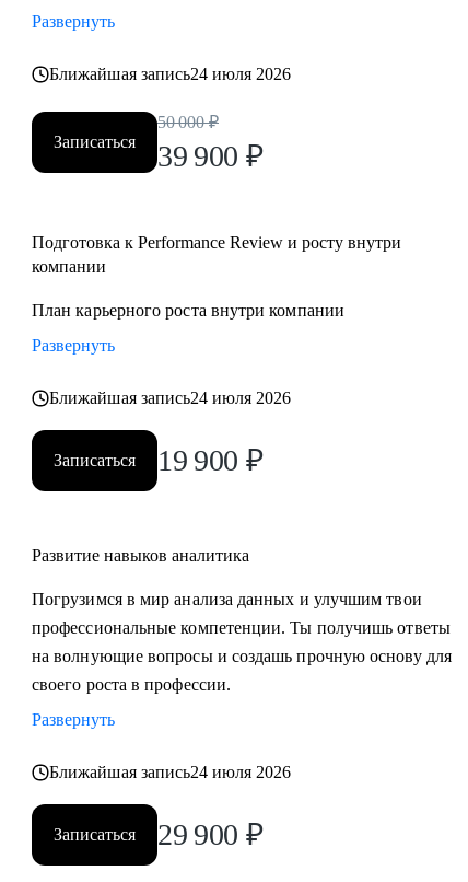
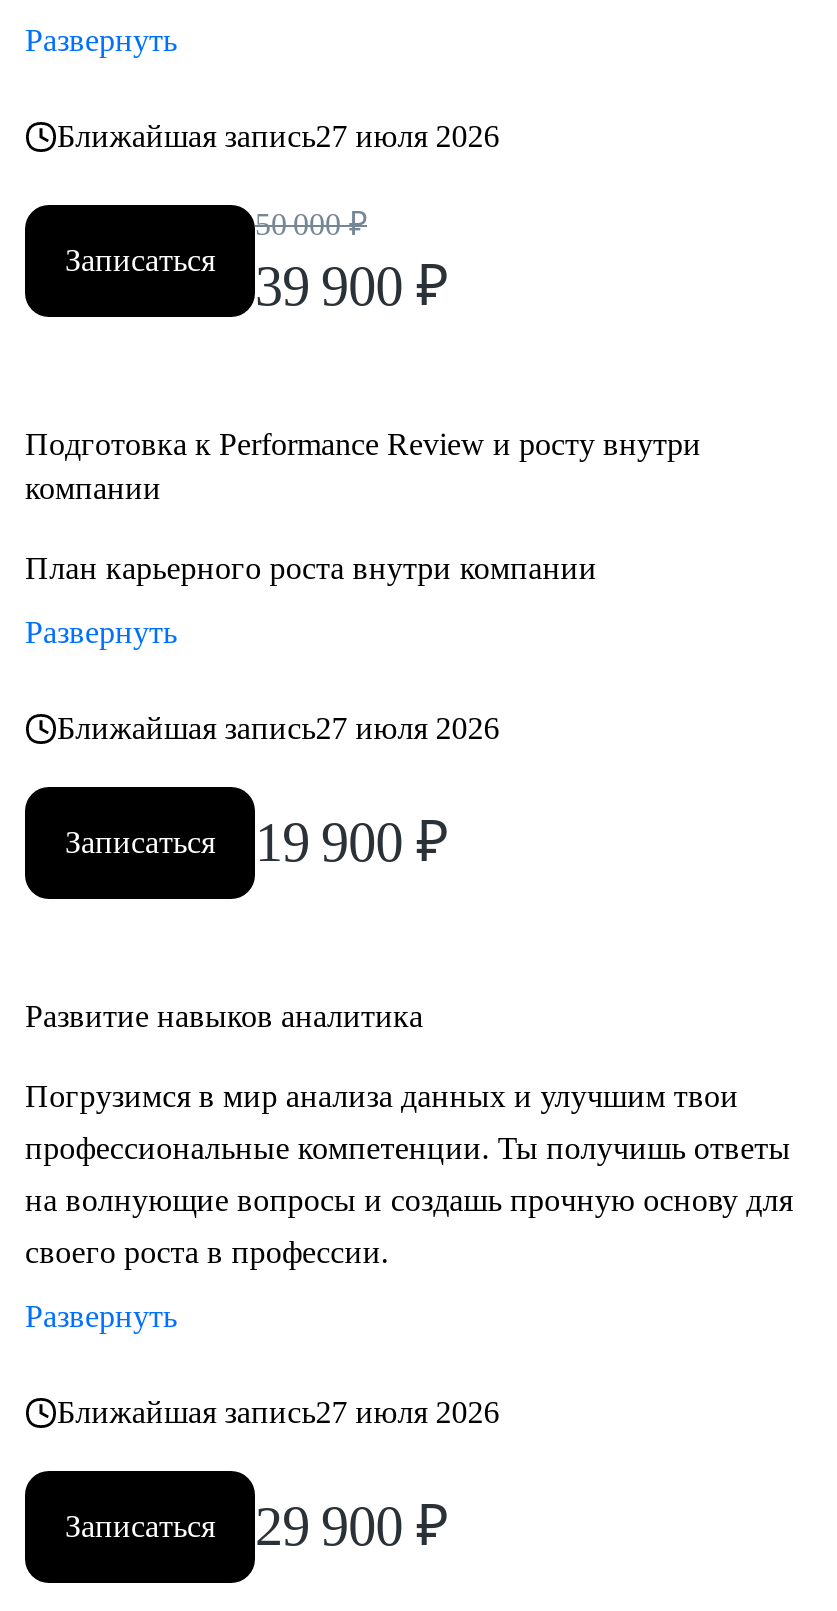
[49,65,291,83] Ближайшая запись24 июля 2026 -> [57,119,500,153] Ближайшая запись27 июля 2026
[49,388,291,407] Ближайшая запись24 июля 2026 -> [57,711,500,745] Ближайшая запись27 июля 2026
[49,763,291,781] Ближайшая запись24 июля 2026 -> [57,1395,500,1429] Ближайшая запись27 июля 2026

